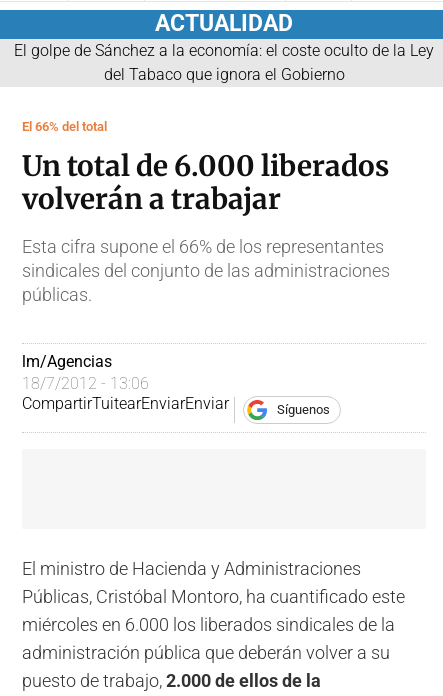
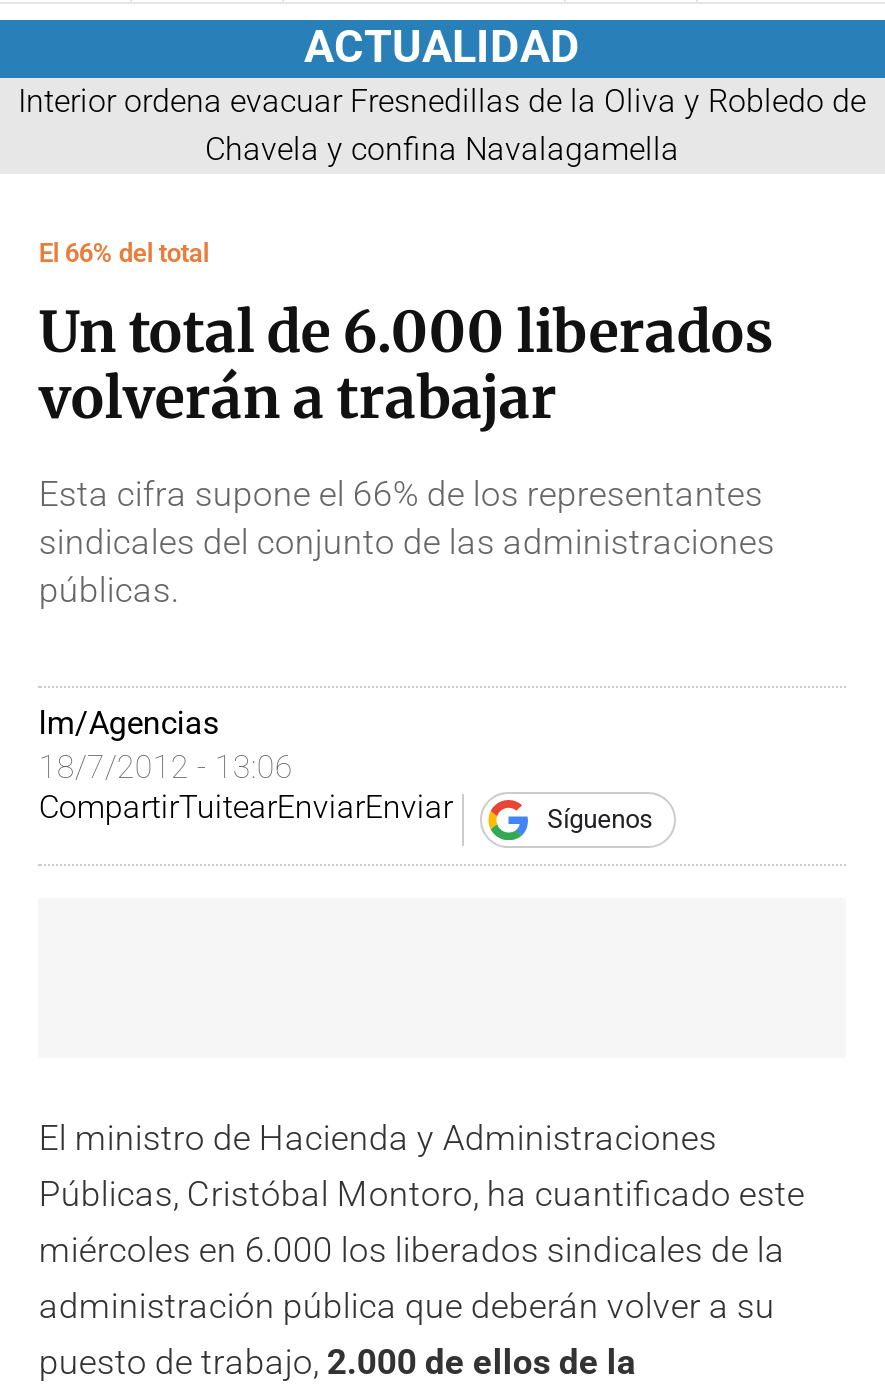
[14,41,434,84] El golpe de Sánchez a la economía: el coste oculto de la Ley | del Tabaco que ignora el Gobierno -> [18,81,866,167] Interior ordena evacuar Fresnedillas de la Oliva y Robledo de | Chavela y confina Navalagamella

